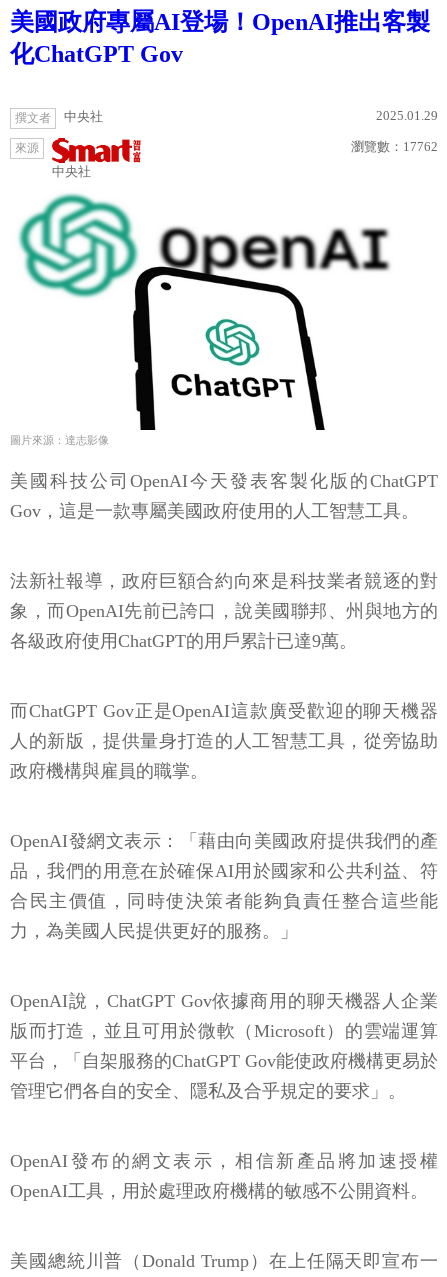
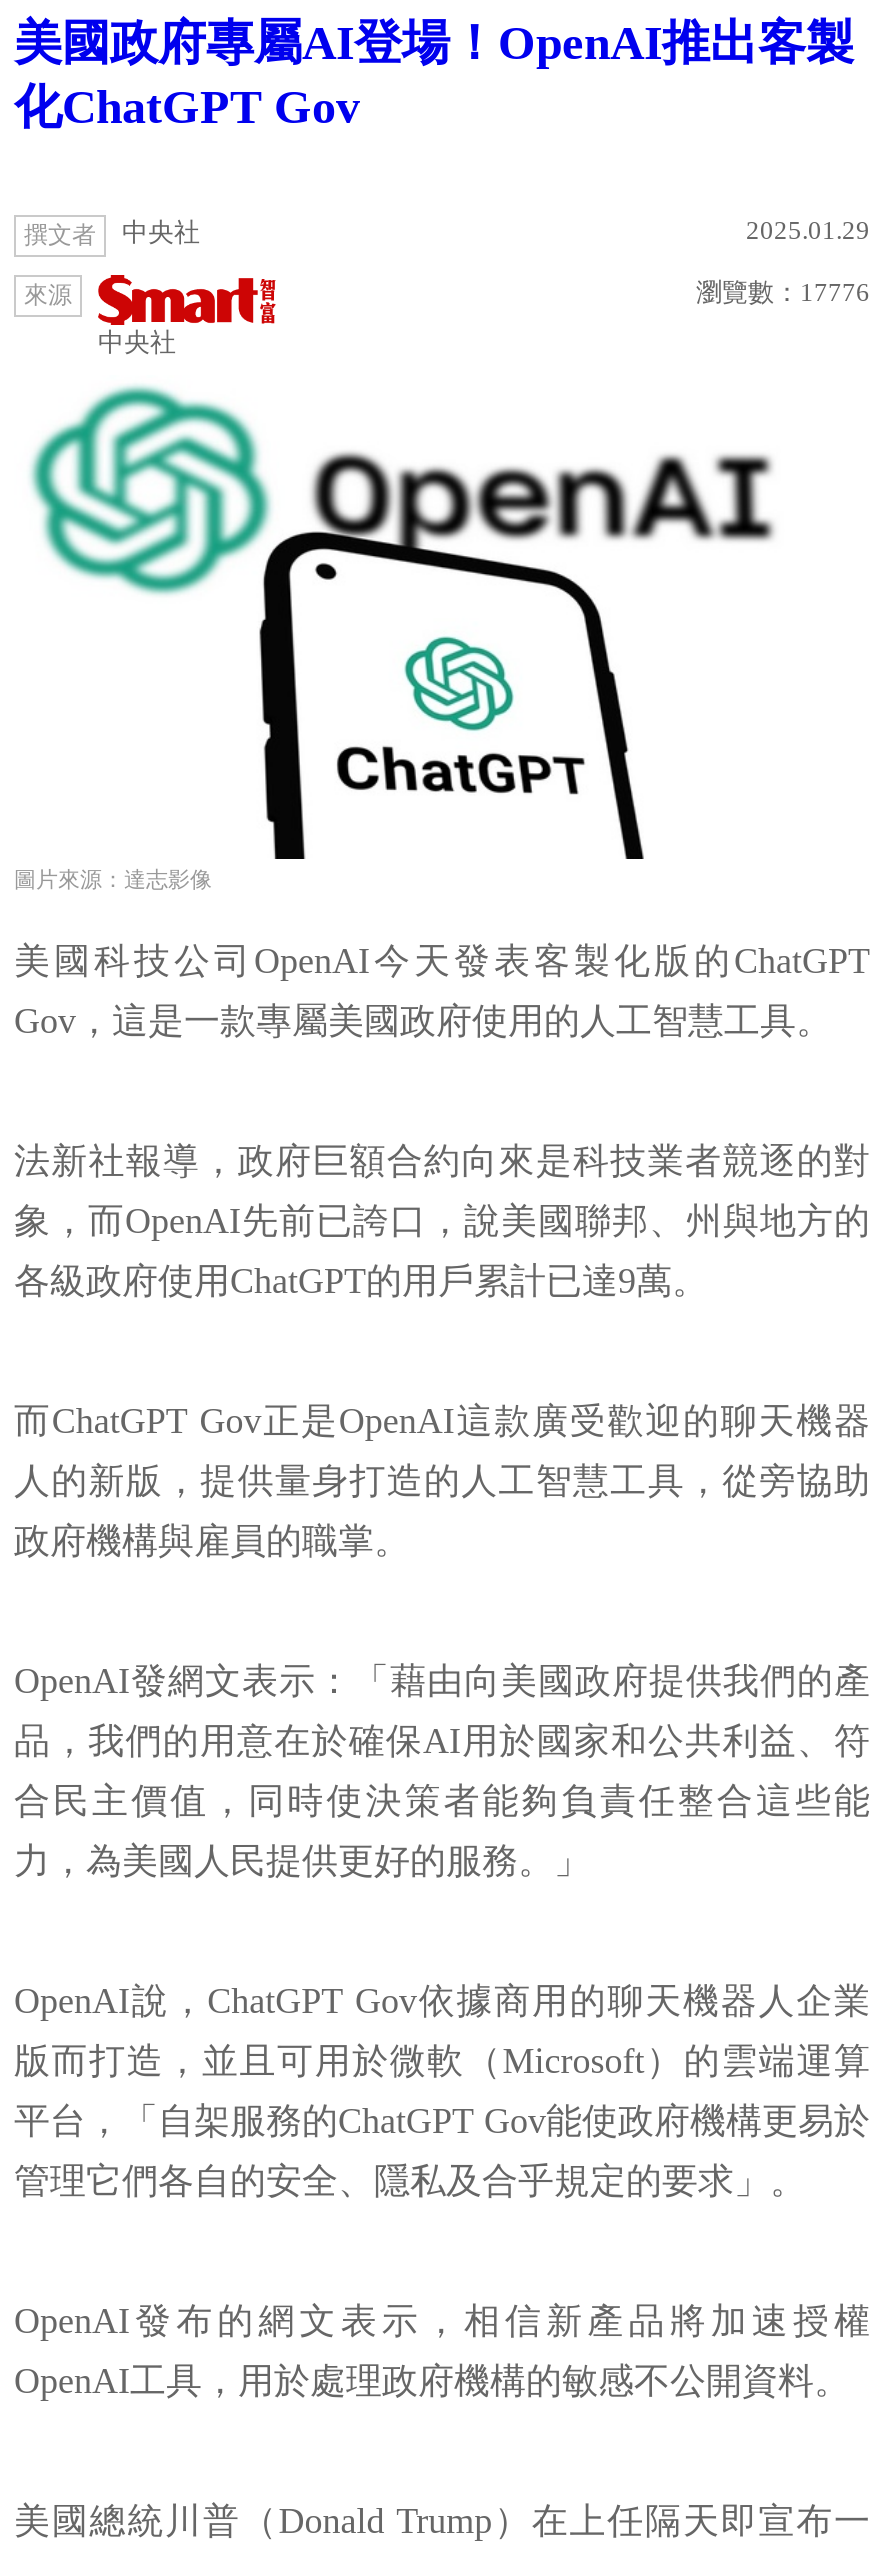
[351,139,438,154] 瀏覽數：17762 -> [696,277,870,307] 瀏覽數：17776

